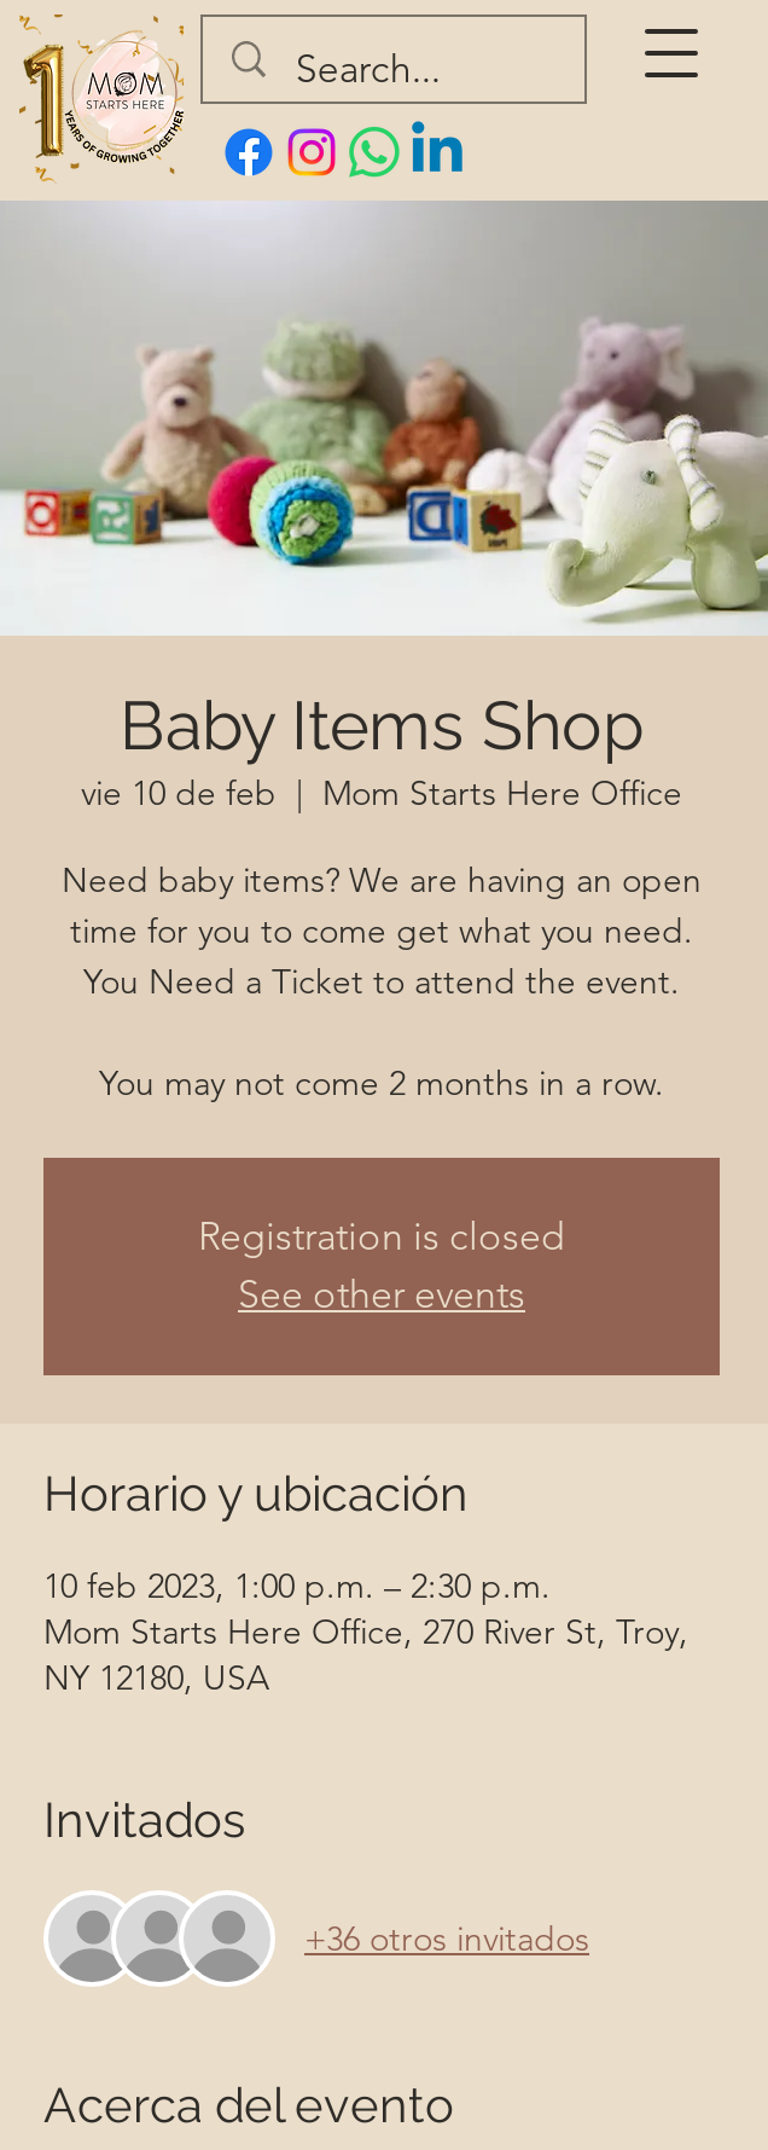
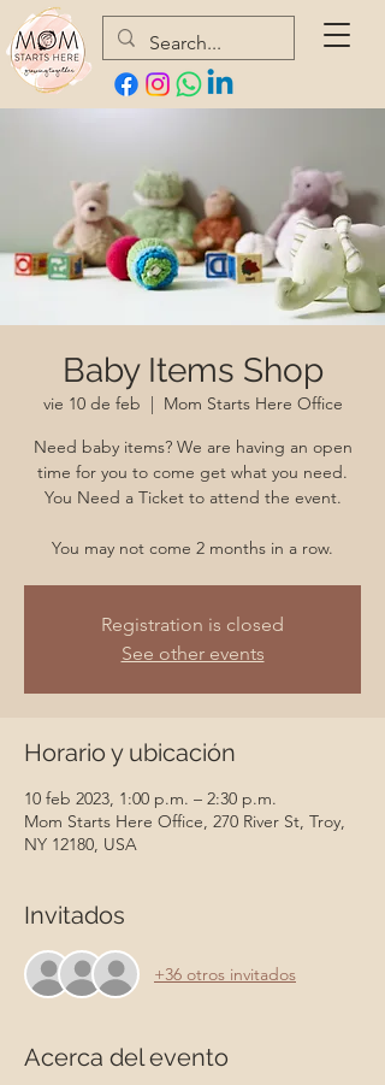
[17,12,186,184] [image] -> [6,7,94,99] [image]

